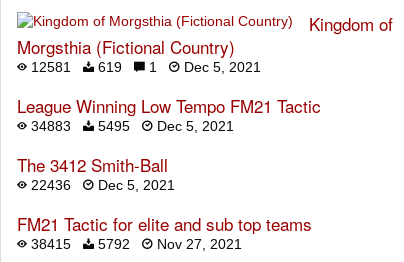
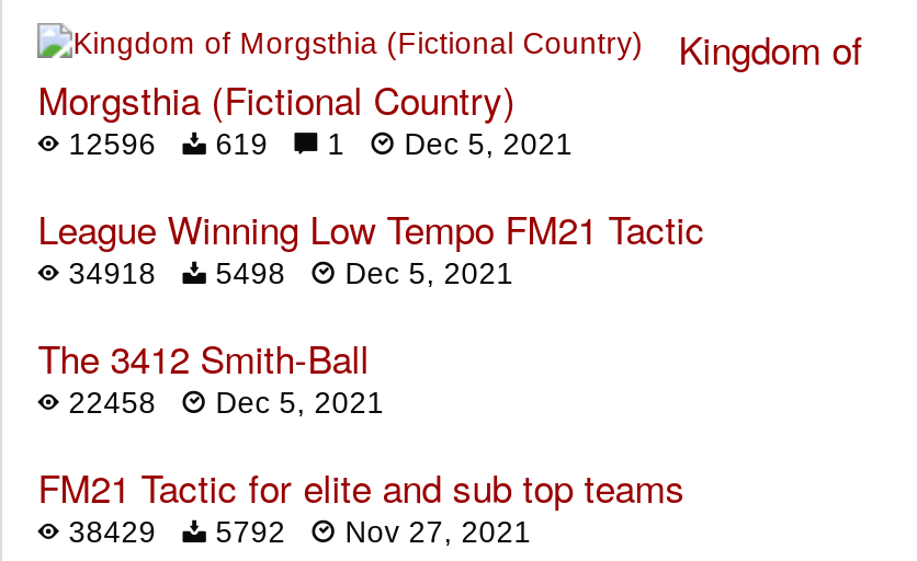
[27,60,261,75] 12581 619 1 Dec 5, 2021 -> [60,129,573,162] 12596 619 1 Dec 5, 2021
[27,119,83,134] 34883 -> [60,259,183,291] 34918
[94,119,142,134] 5495 -> [207,259,312,291] 5498
[27,178,175,193] 22436 Dec 5, 2021 -> [60,388,384,421] 22458 Dec 5, 2021
[27,237,242,252] 38415 5792 Nov 27, 2021 -> [60,517,531,550] 38429 5792 Nov 27, 2021

